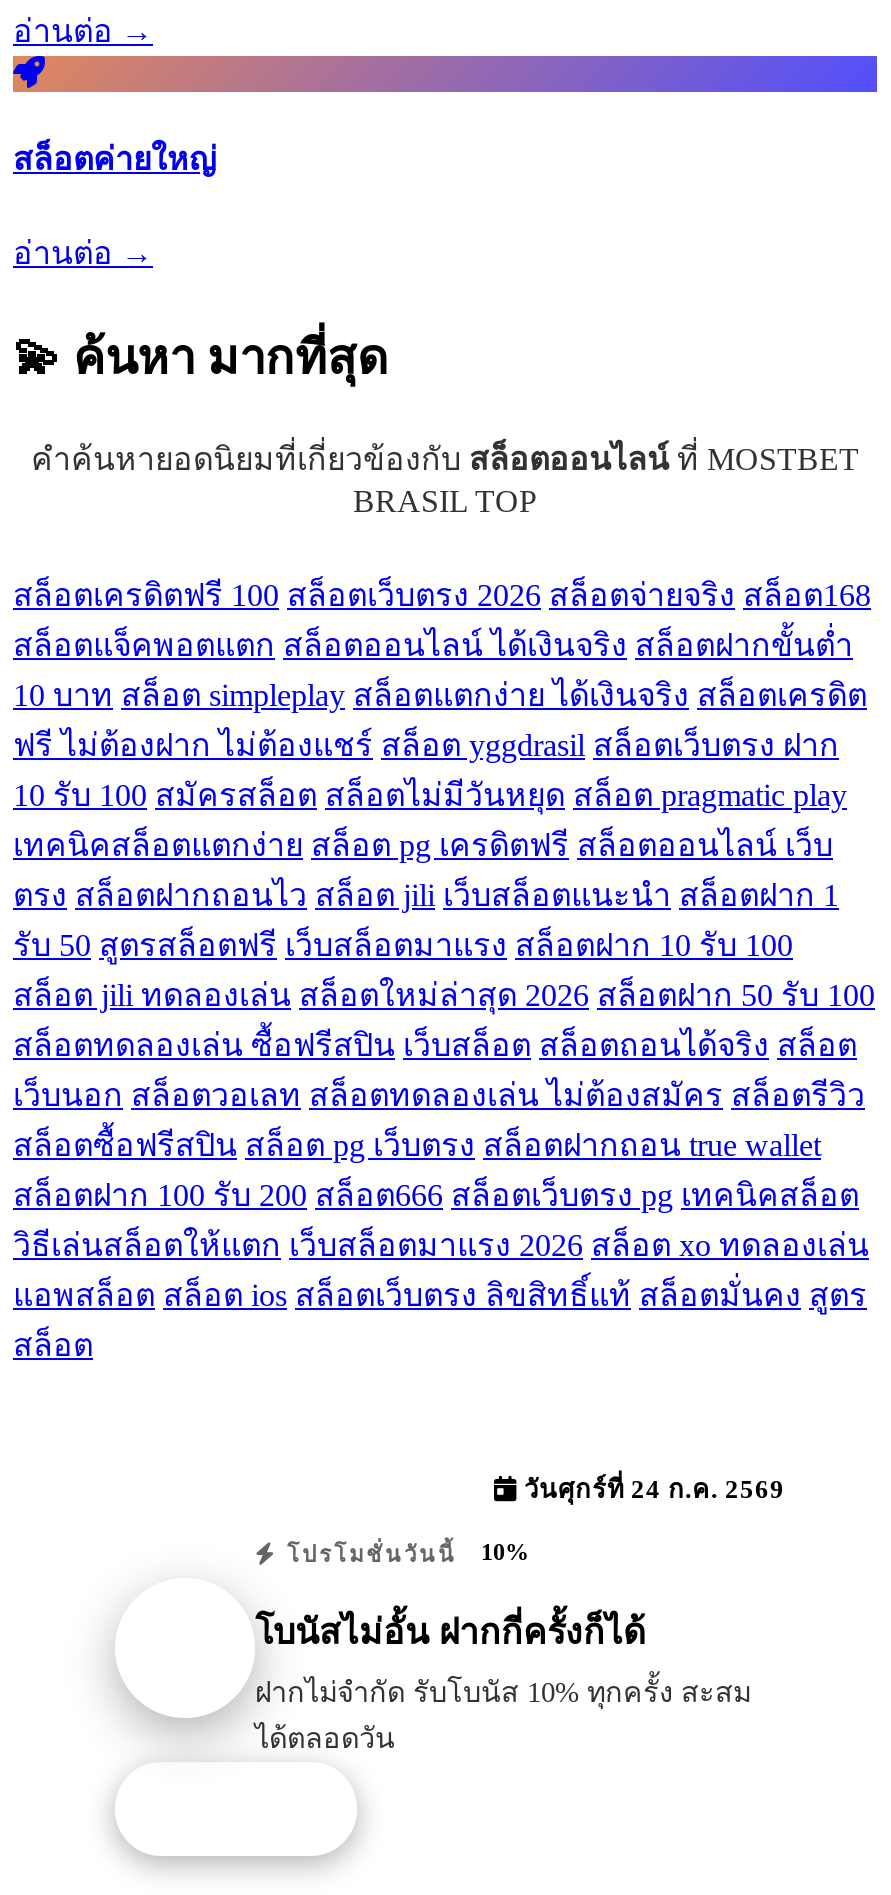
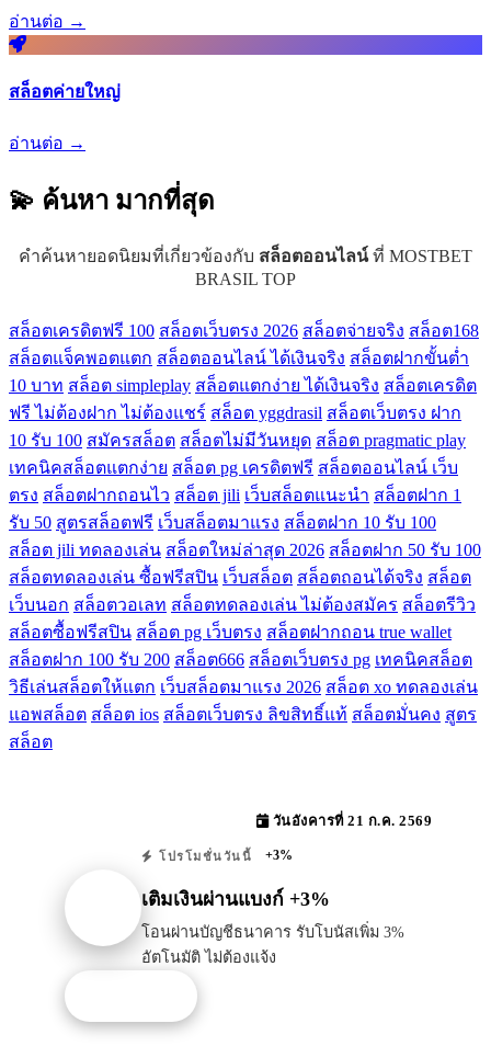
[517,1477,785,1505] วันศุกร์ที่ 24 ก.ค. 2569 -> [269,814,432,829] วันอังคารที่ 21 ก.ค. 2569
[278,1539,529,1567] โปรโมชั่นวันนี้ 10% -> [154,848,293,863] โปรโมชั่นวันนี้ +3%
[255,1612,645,1652] โบนัสไม่อั้น ฝากกี่ครั้งก็ได้ -> [141,888,330,910] เติมเงินผ่านแบงก์ +3%
[255,1676,751,1754] ฝากไม่จำกัด รับโบนัส 10% ทุกครั้ง สะสม | ได้ตลอดวัน -> [141,923,404,966] โอนผ่านบัญชีธนาคาร รับโบนัสเพิ่ม 3% | อัตโนมัติ ไม่ต้องแจ้ง

